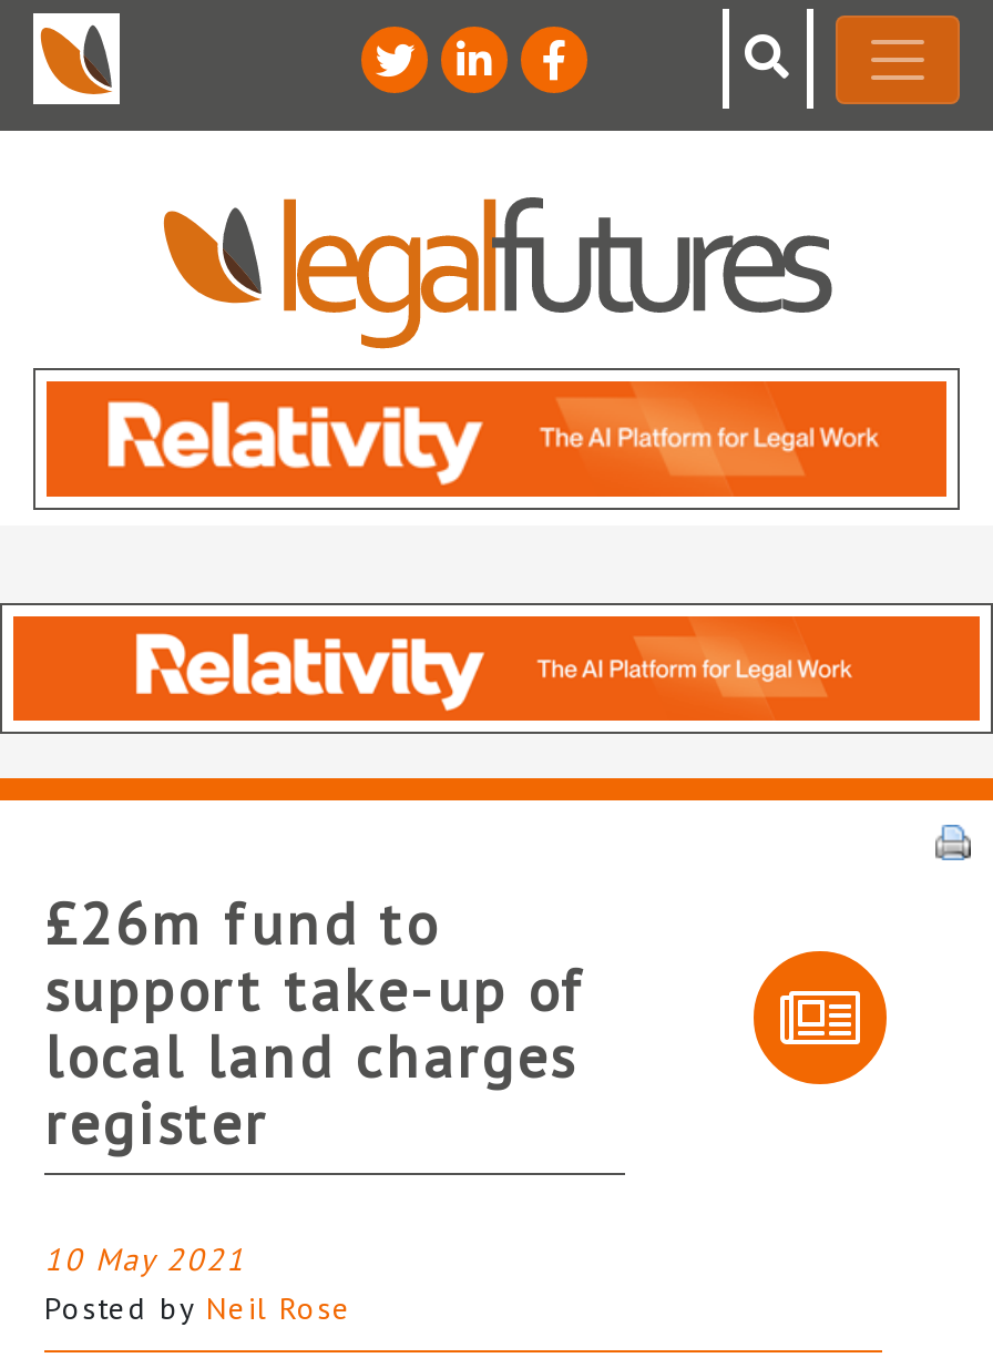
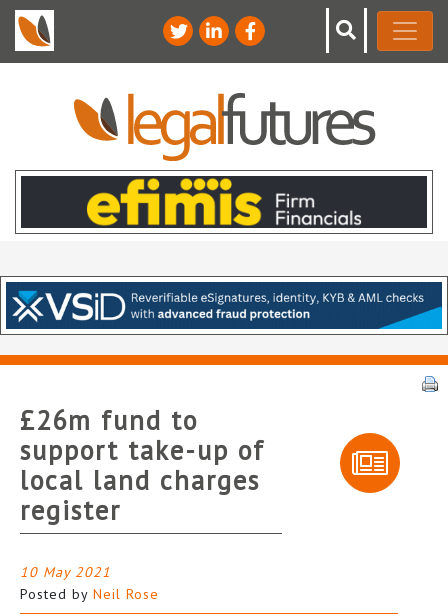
[44,379,949,499] [image] -> [20,175,428,229] [image]
[11,614,982,723] [image] -> [5,281,443,330] [image]

